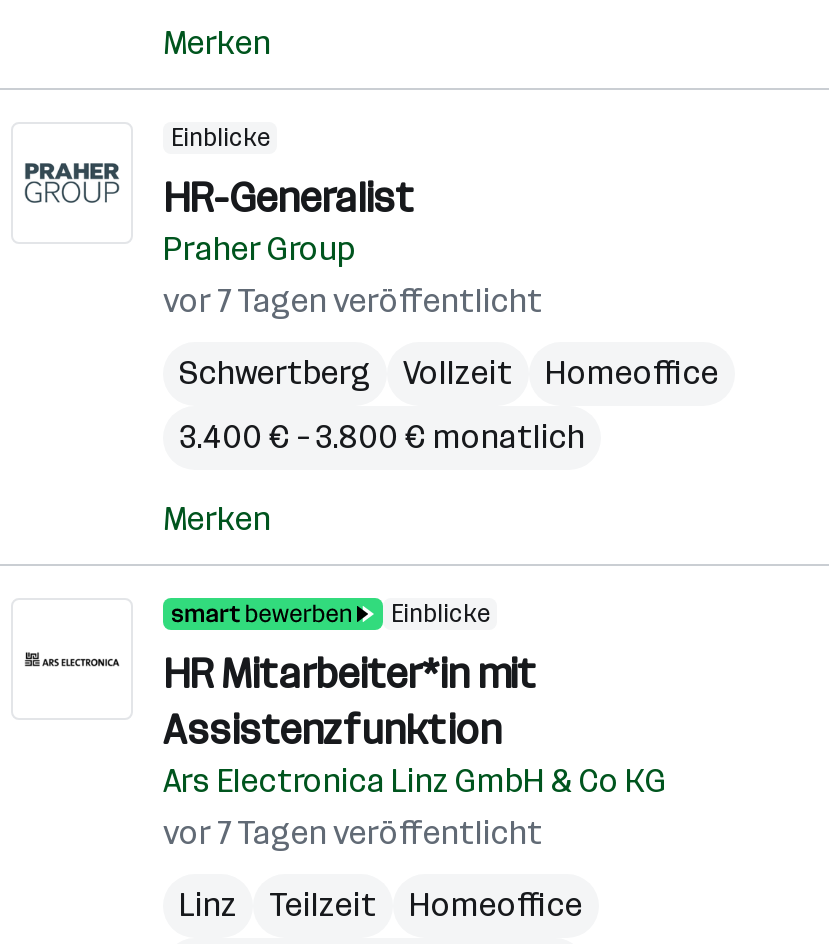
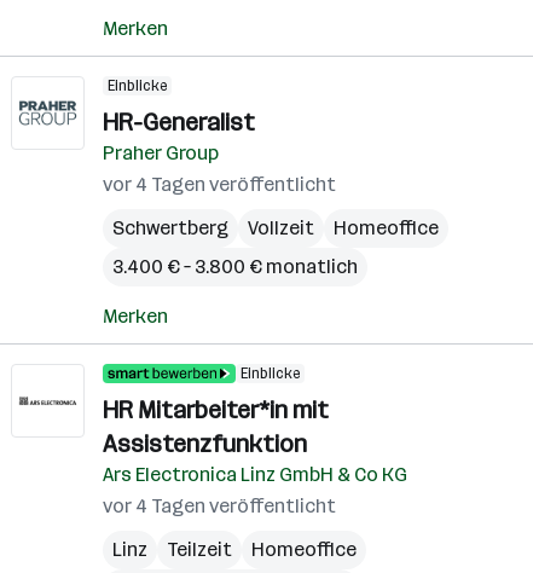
[163,282,543,320] vor 7 Tagen veröffentlicht -> [103,173,336,196] vor 4 Tagen veröffentlicht
[163,814,543,852] vor 7 Tagen veröffentlicht -> [103,494,336,517] vor 4 Tagen veröffentlicht

